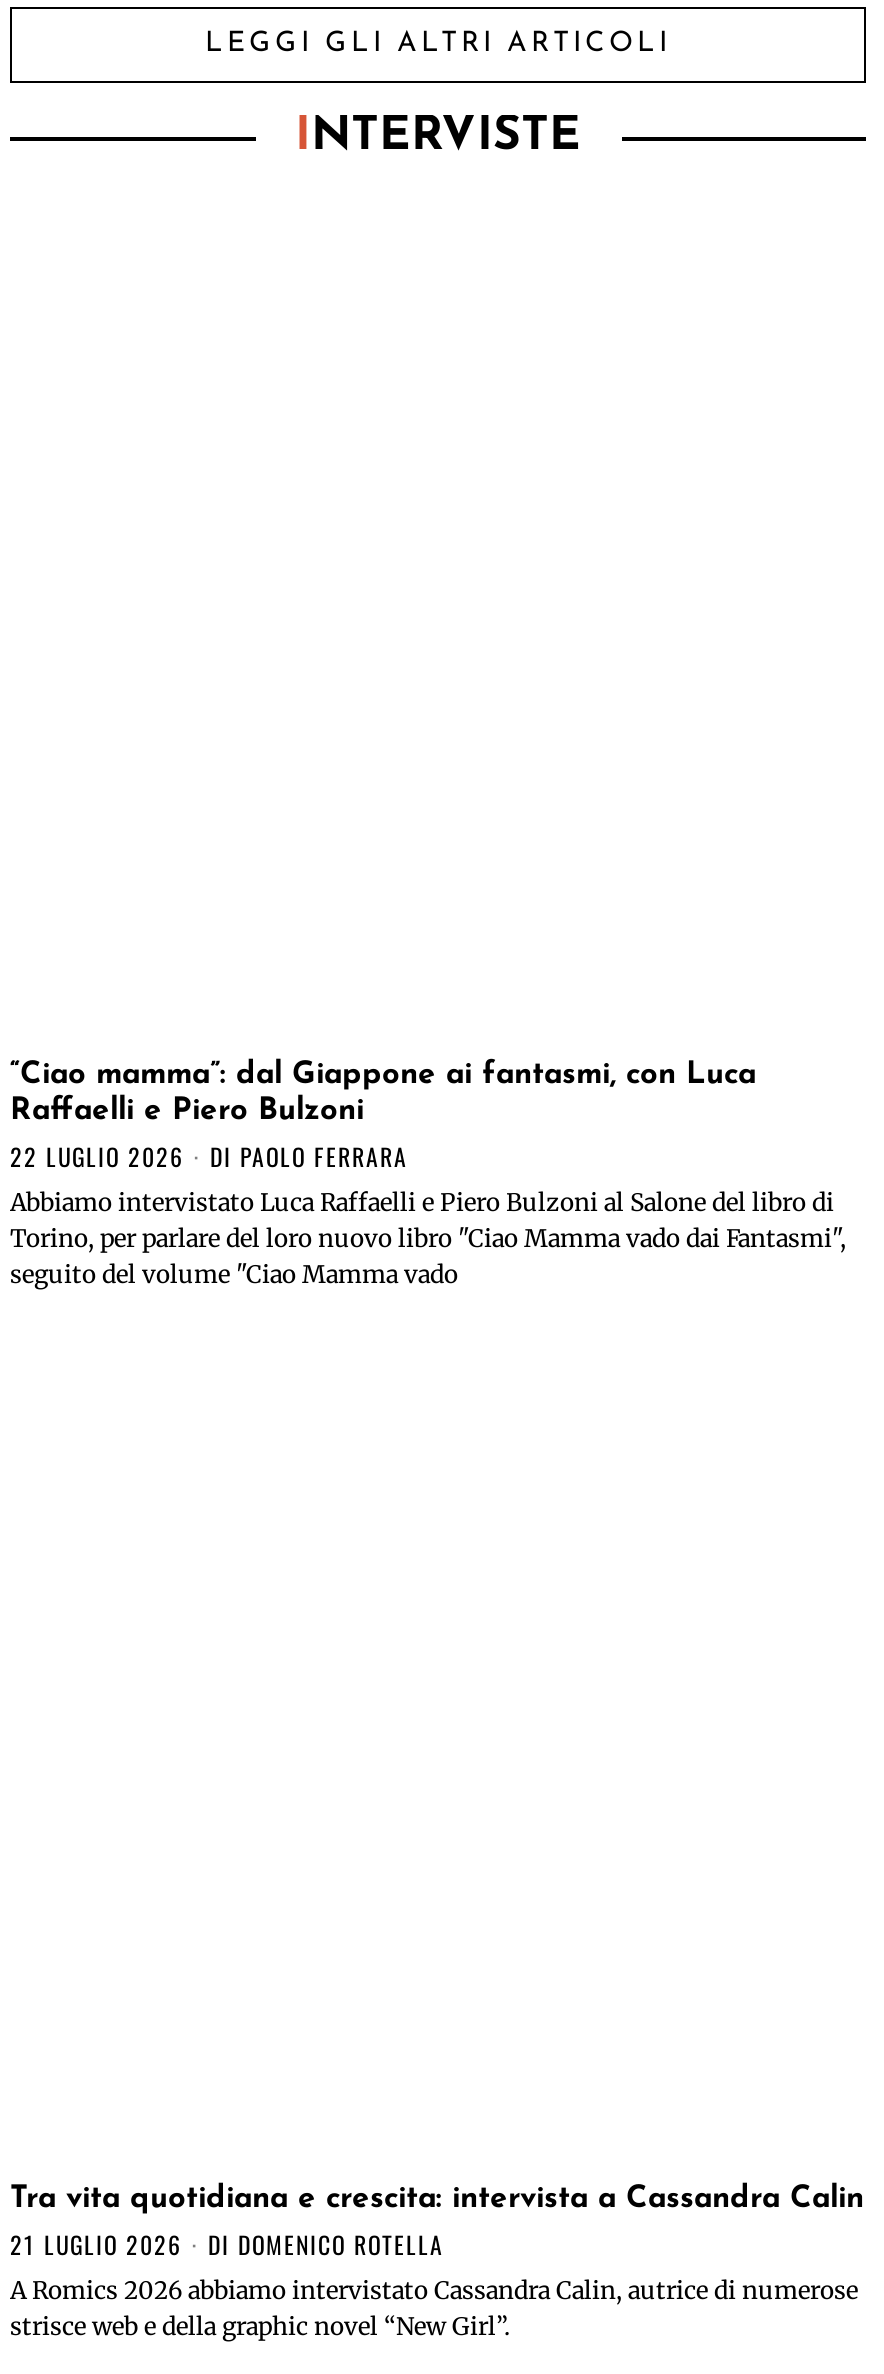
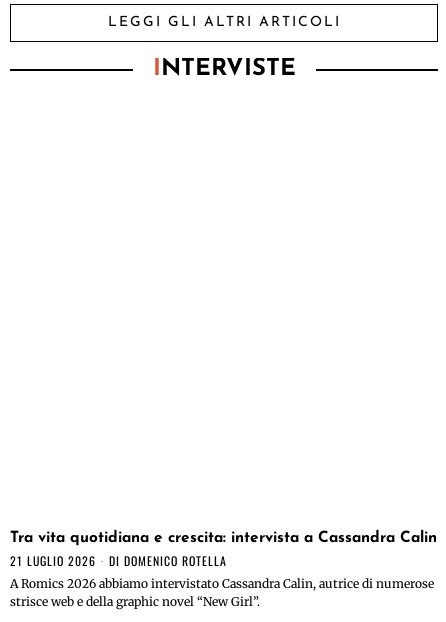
[10,1059,846,1289] “Ciao mamma”: dal Giappone ai fantasmi, con Luca | Raffaelli e Piero Bulzoni | 22 LUGLIO 2026 | DI PAOLO FERRARA | Abbiamo intervistato Luca Raffaelli e Piero Bulzoni al Salone del libro di | Torino, per parlare del loro nuovo libro "Ciao Mamma vado dai Fantasmi", | seguito del volume "Ciao Mamma vado -> none

